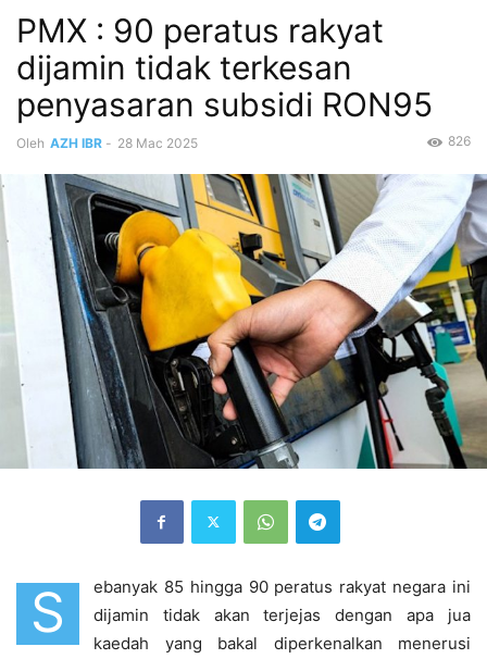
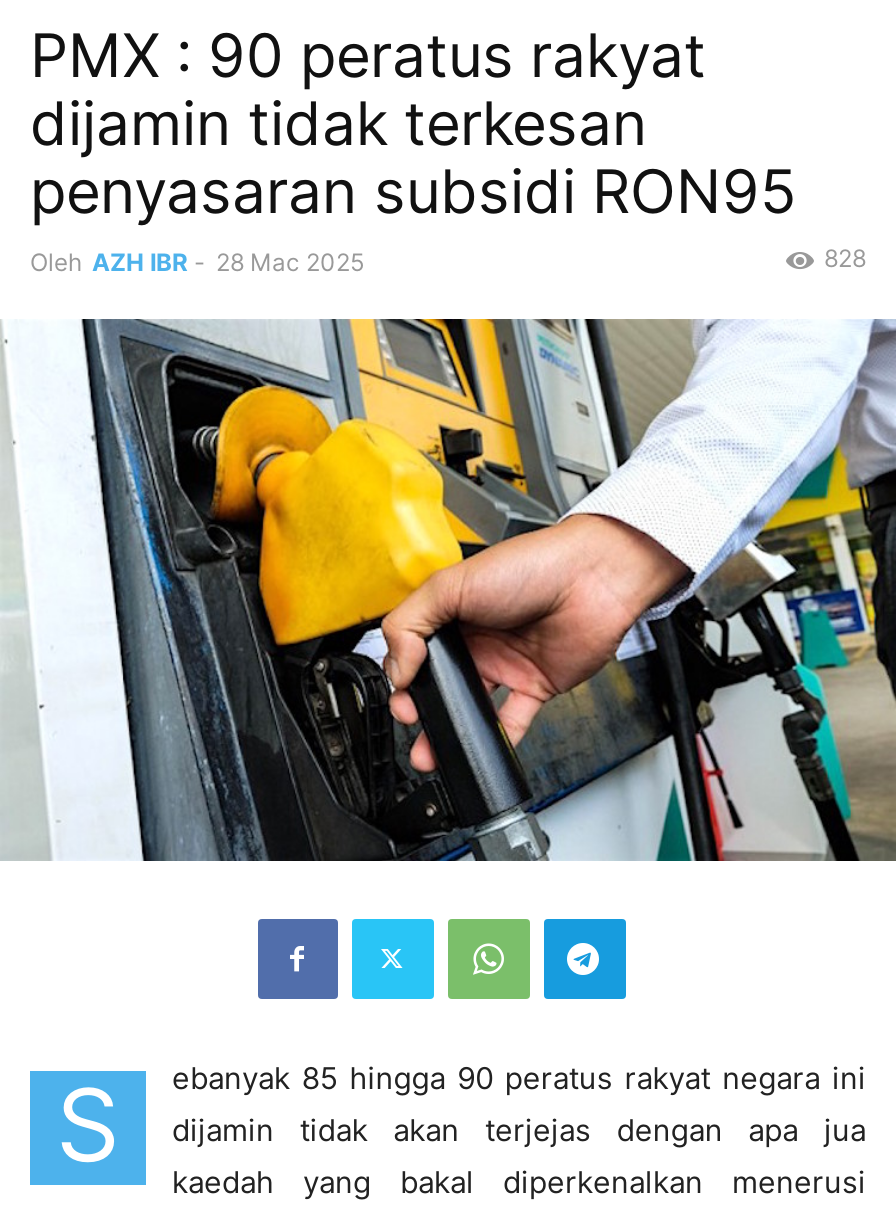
[448,133,471,150] 826 -> [824,244,866,274] 828

